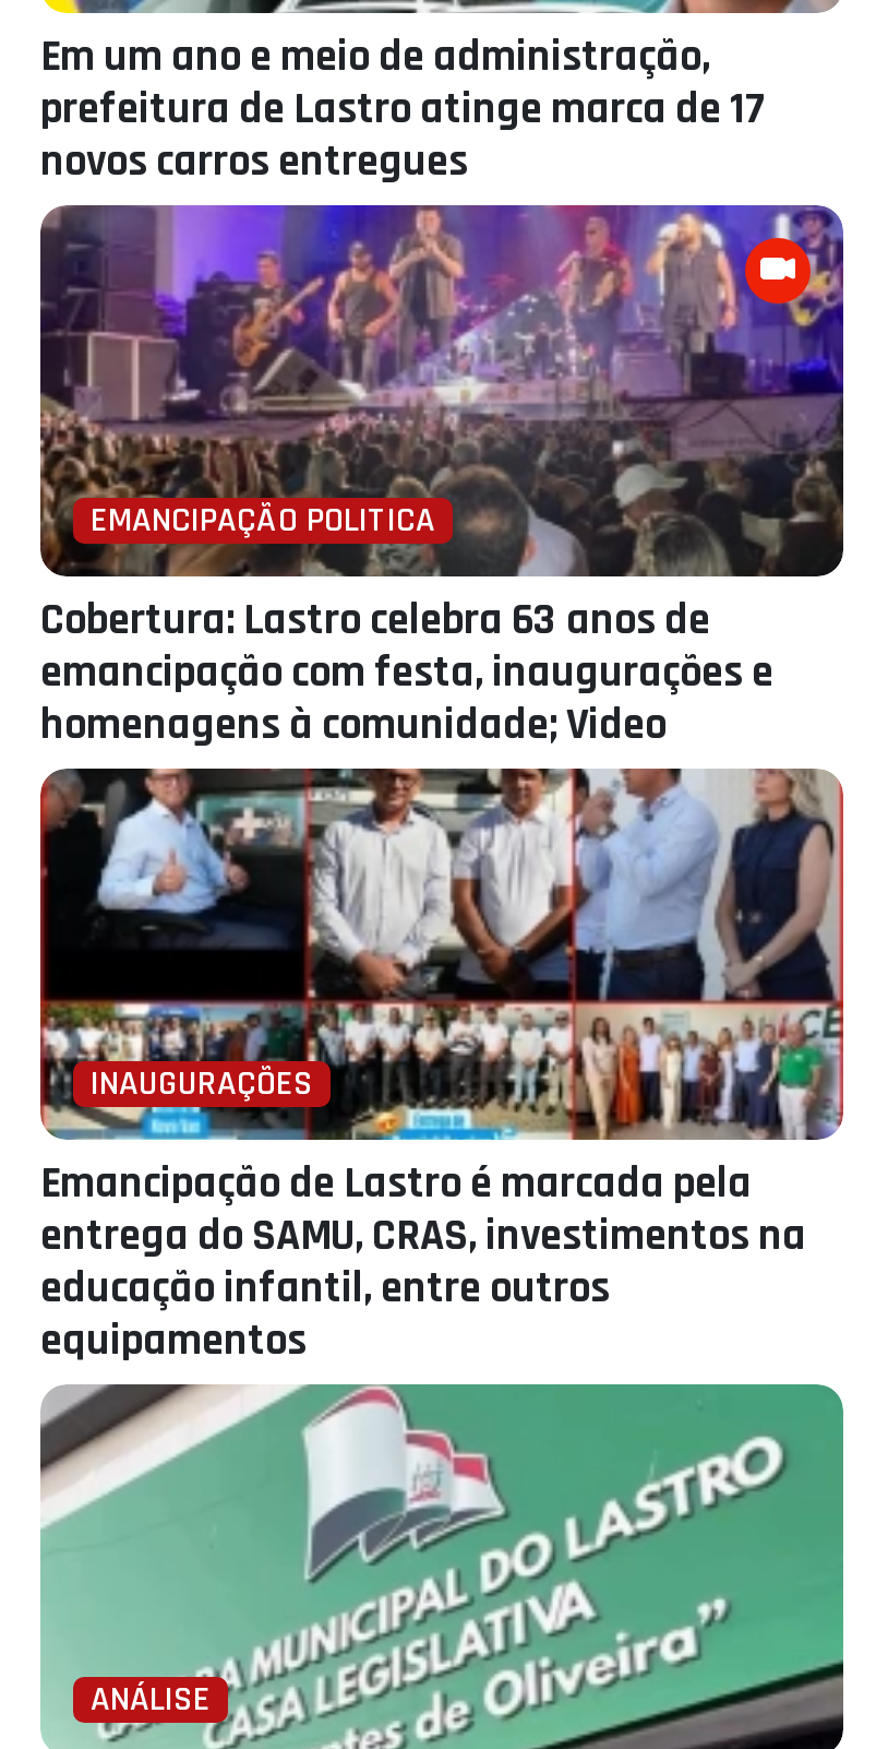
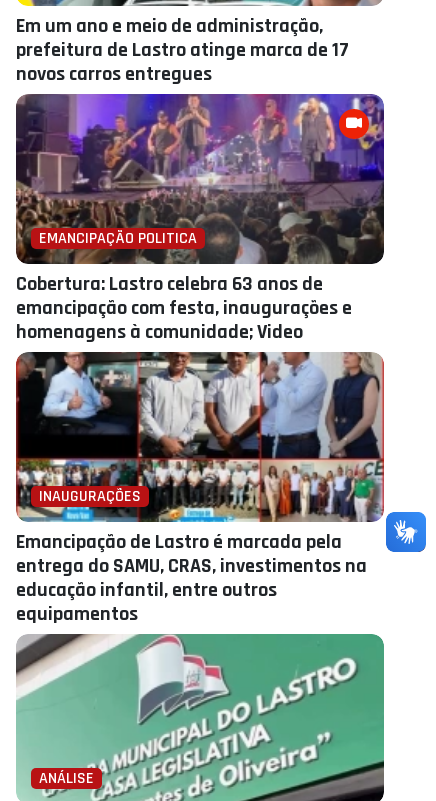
none -> [385,511,427,553] [image]

